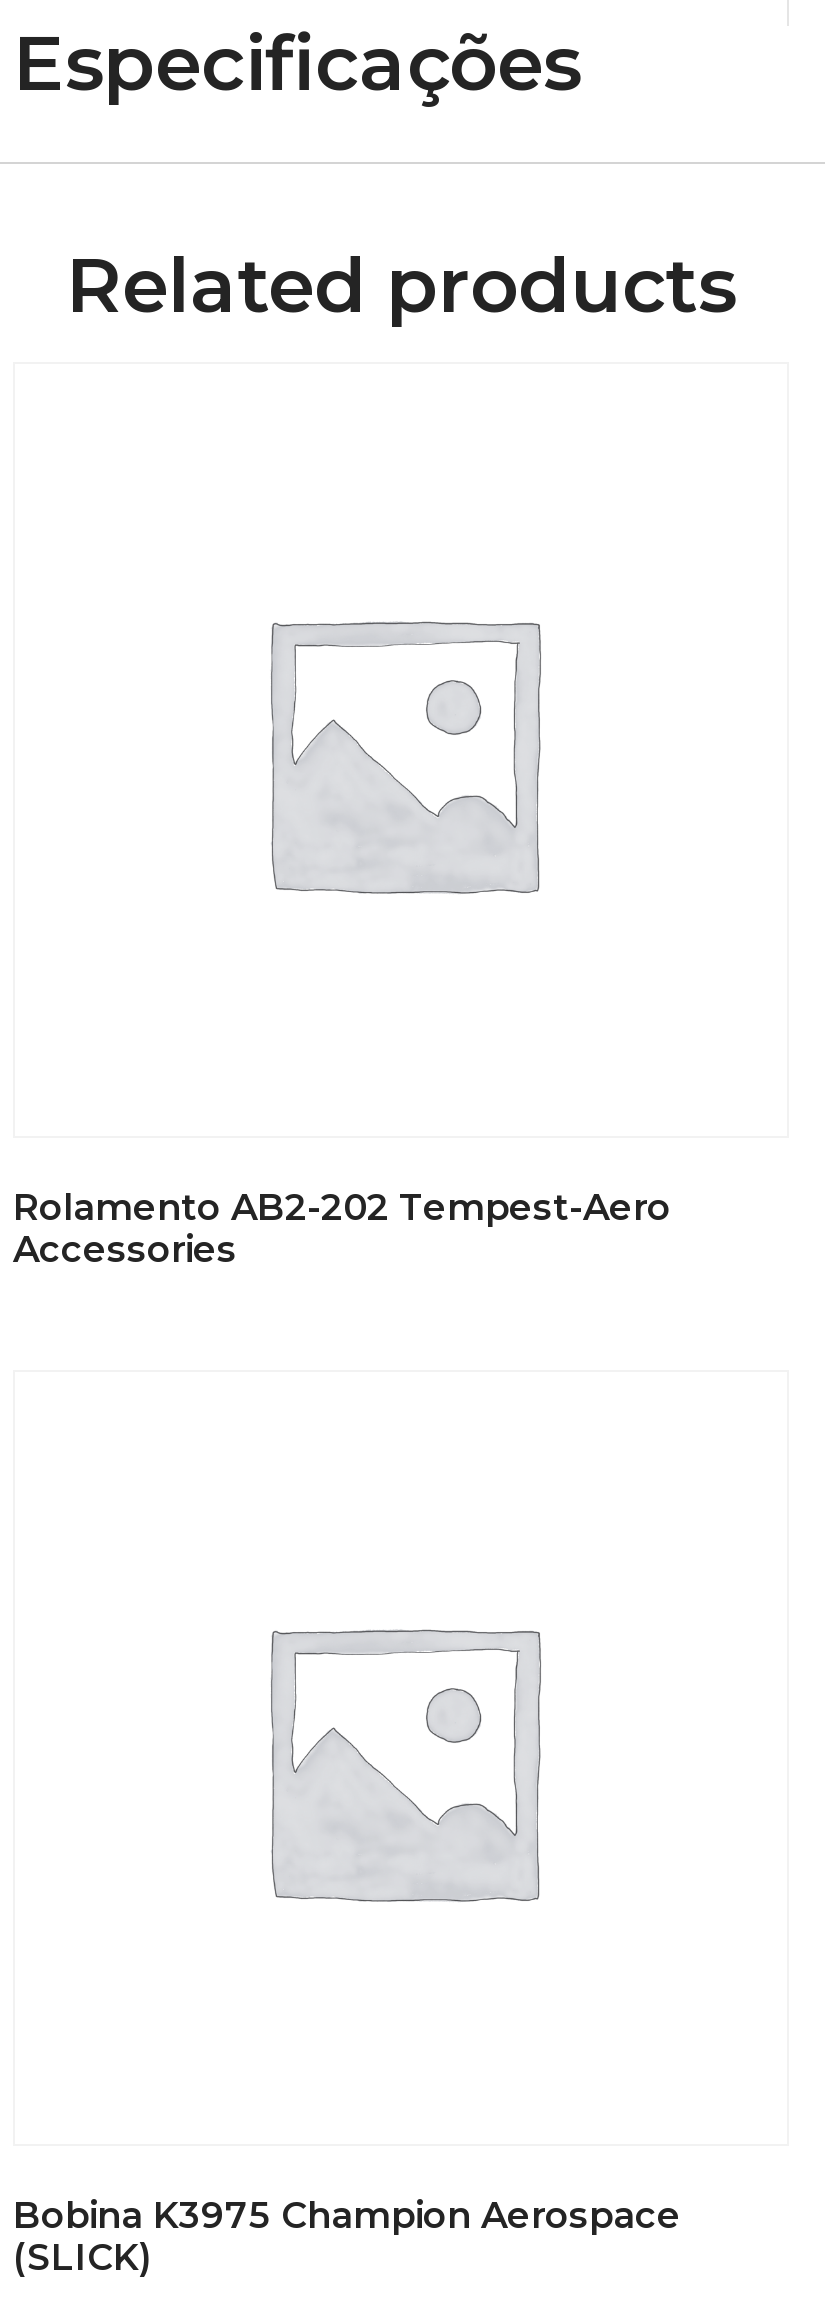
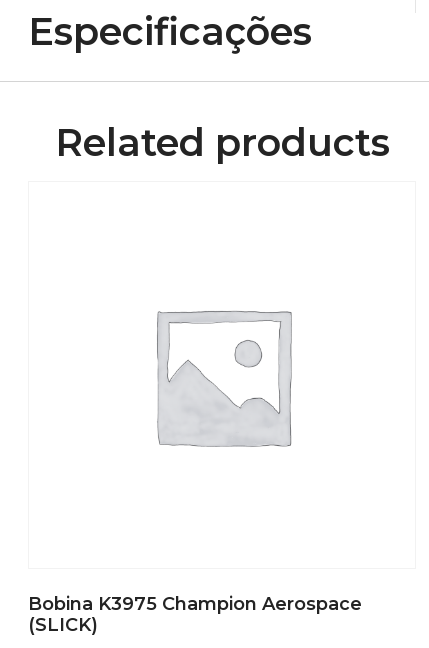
[13,1186,671,1272] Rolamento AB2-202 Tempest-Aero | Accessories -> none

